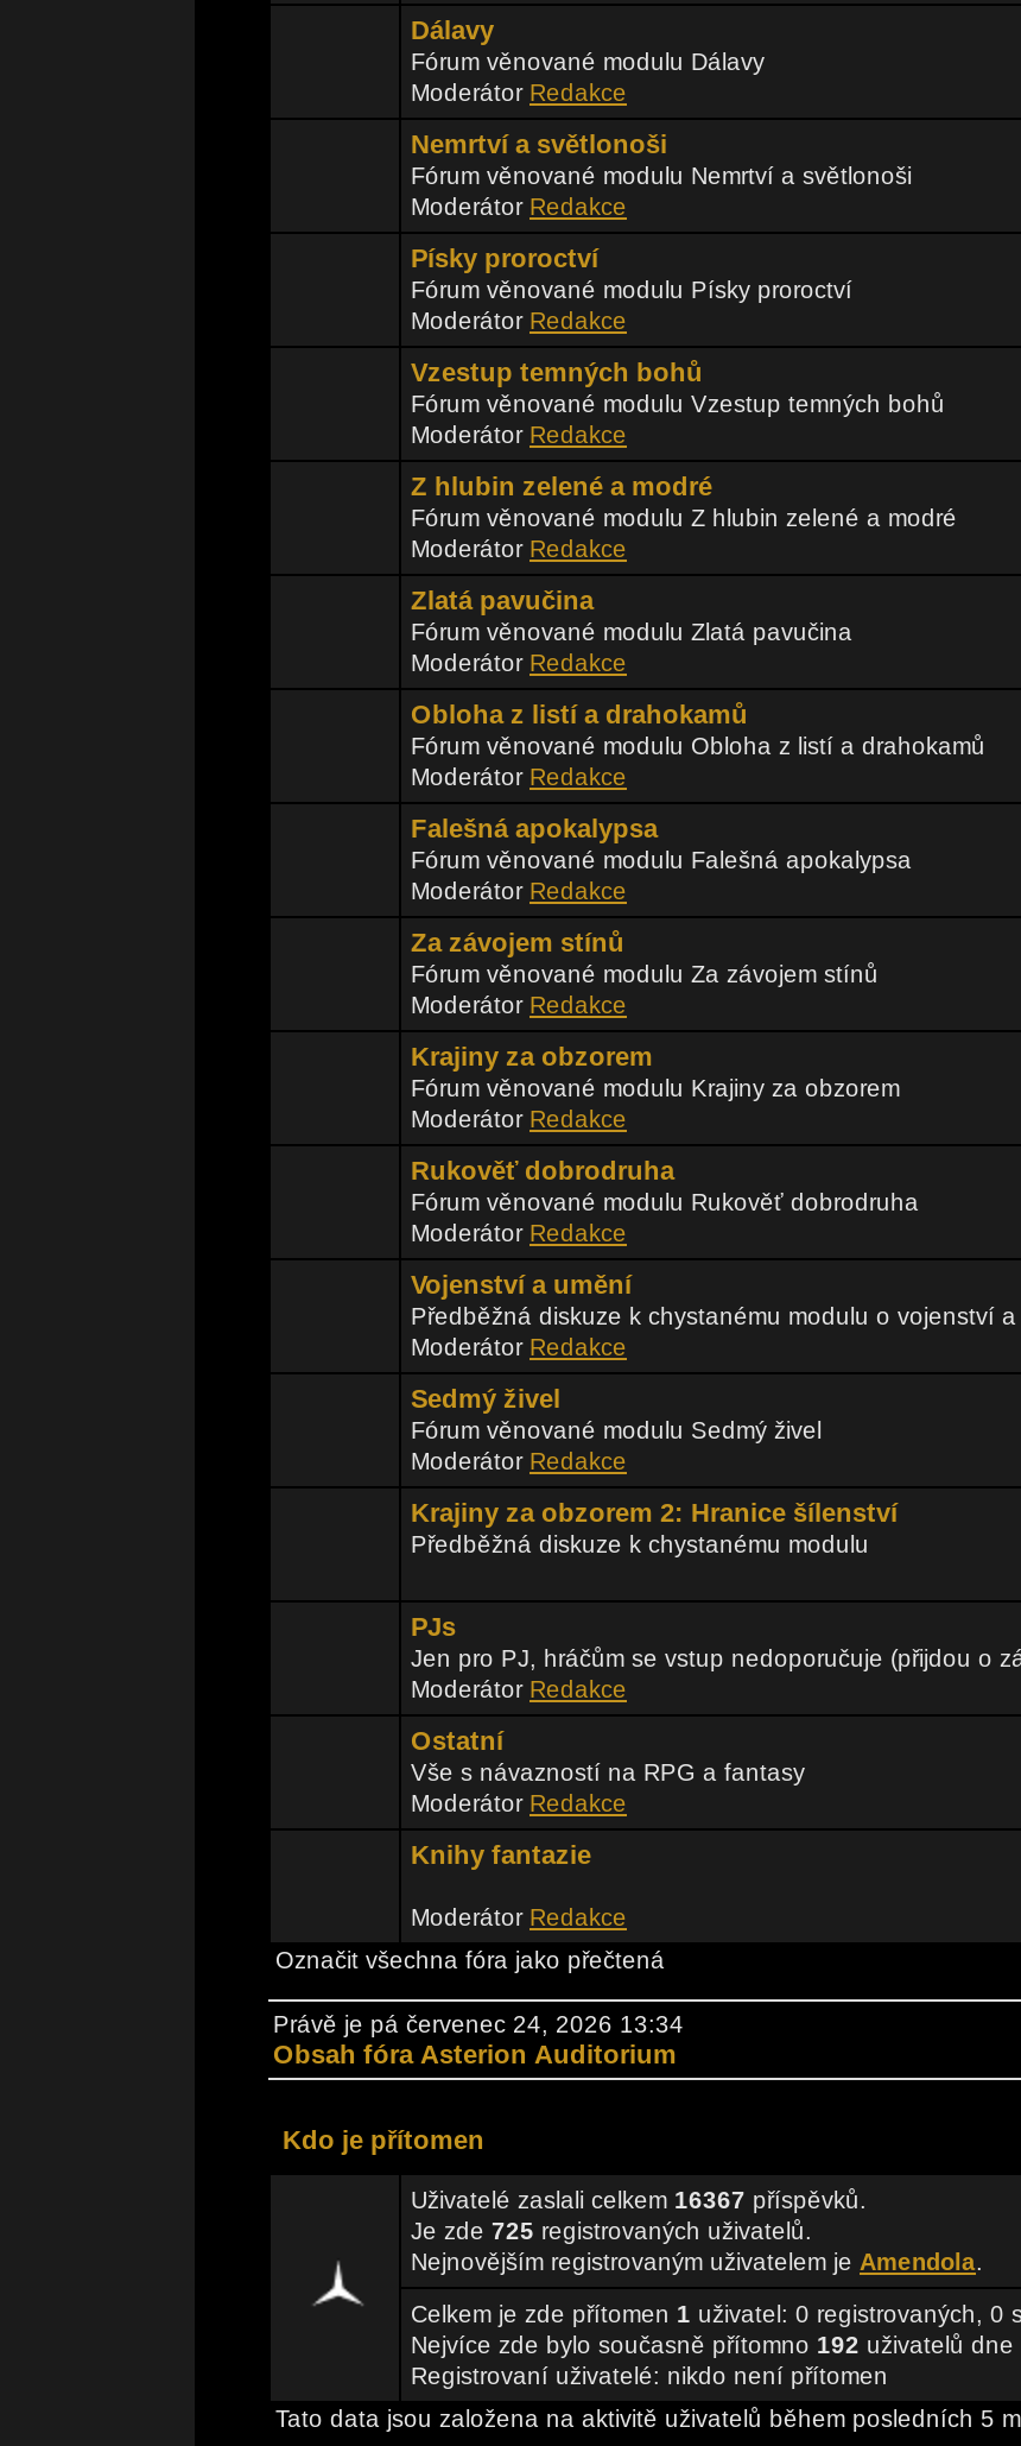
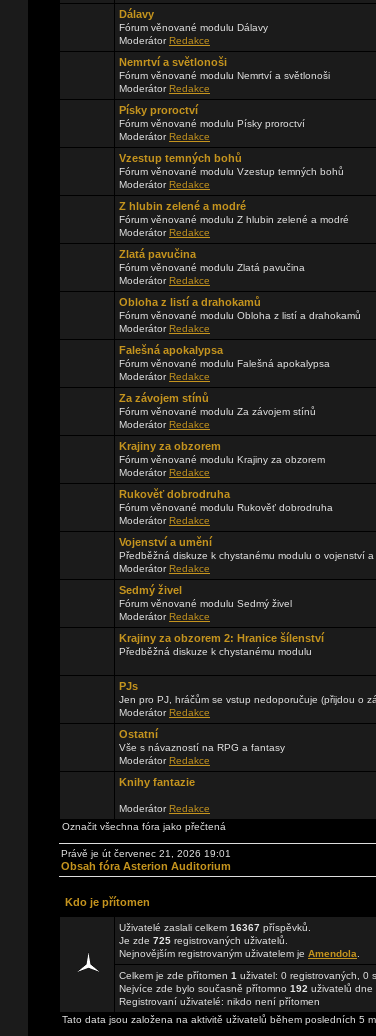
[273,2011,684,2037] Právě je pá červenec 24, 2026 13:34 -> [61,848,231,859] Právě je út červenec 21, 2026 19:01

